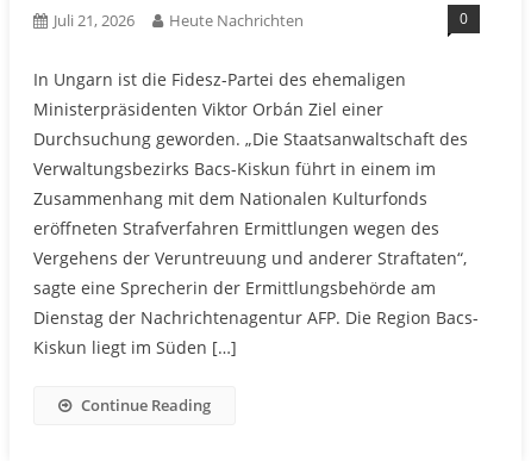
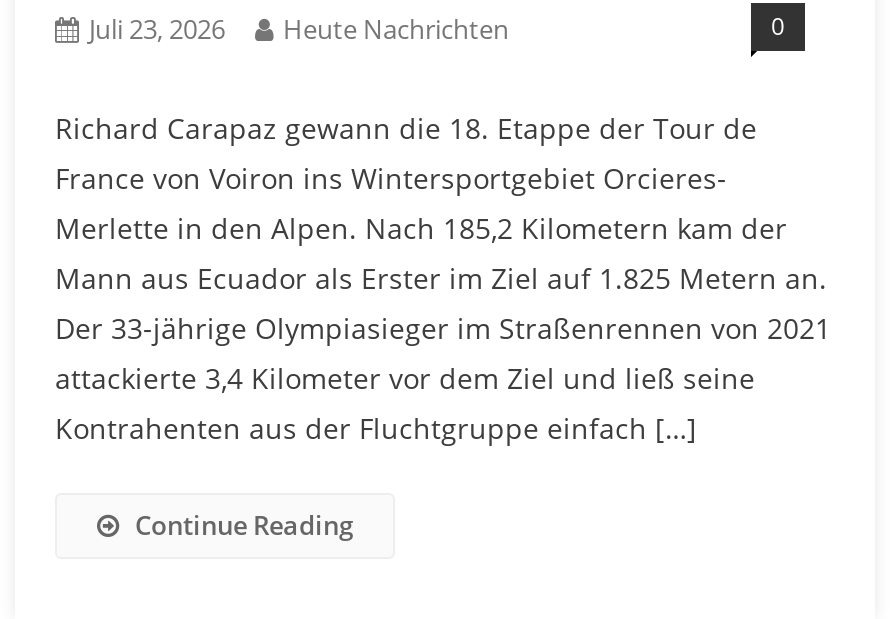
[54,10,304,31] Juli 21, 2026 Heute Nachrichten -> [89,11,509,47] Juli 23, 2026 Heute Nachrichten
[33,68,479,359] In Ungarn ist die Fidesz-Partei des ehemaligen | Ministerpräsidenten Viktor Orbán Ziel einer | Durchsuchung geworden. „Die Staatsanwaltschaft des | Verwaltungsbezirks Bacs-Kiskun führt in einem im | Zusammenhang mit dem Nationalen Kulturfonds | eröffneten Strafverfahren Ermittlungen wegen des | Vergehens der Veruntreuung und anderer Straftaten“, | sagte eine Sprecherin der Ermittlungsbehörde am | Dienstag der Nachrichtenagentur AFP. Die Region Bacs- | Kiskun liegt im Süden […] -> [55,109,831,447] Richard Carapaz gewann die 18. Etappe der Tour de | France von Voiron ins Wintersportgebiet Orcieres- | Merlette in den Alpen. Nach 185,2 Kilometern kam der | Mann aus Ecuador als Erster im Ziel auf 1.825 Metern an. | Der 33-jährige Olympiasieger im Straßenrennen von 2021 | attackierte 3,4 Kilometer vor dem Ziel und ließ seine | Kontrahenten aus der Fluchtgruppe einfach […]

